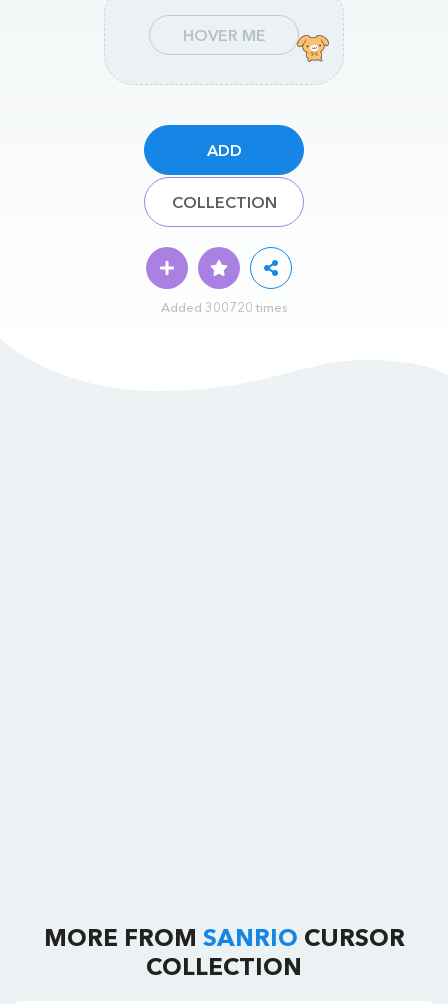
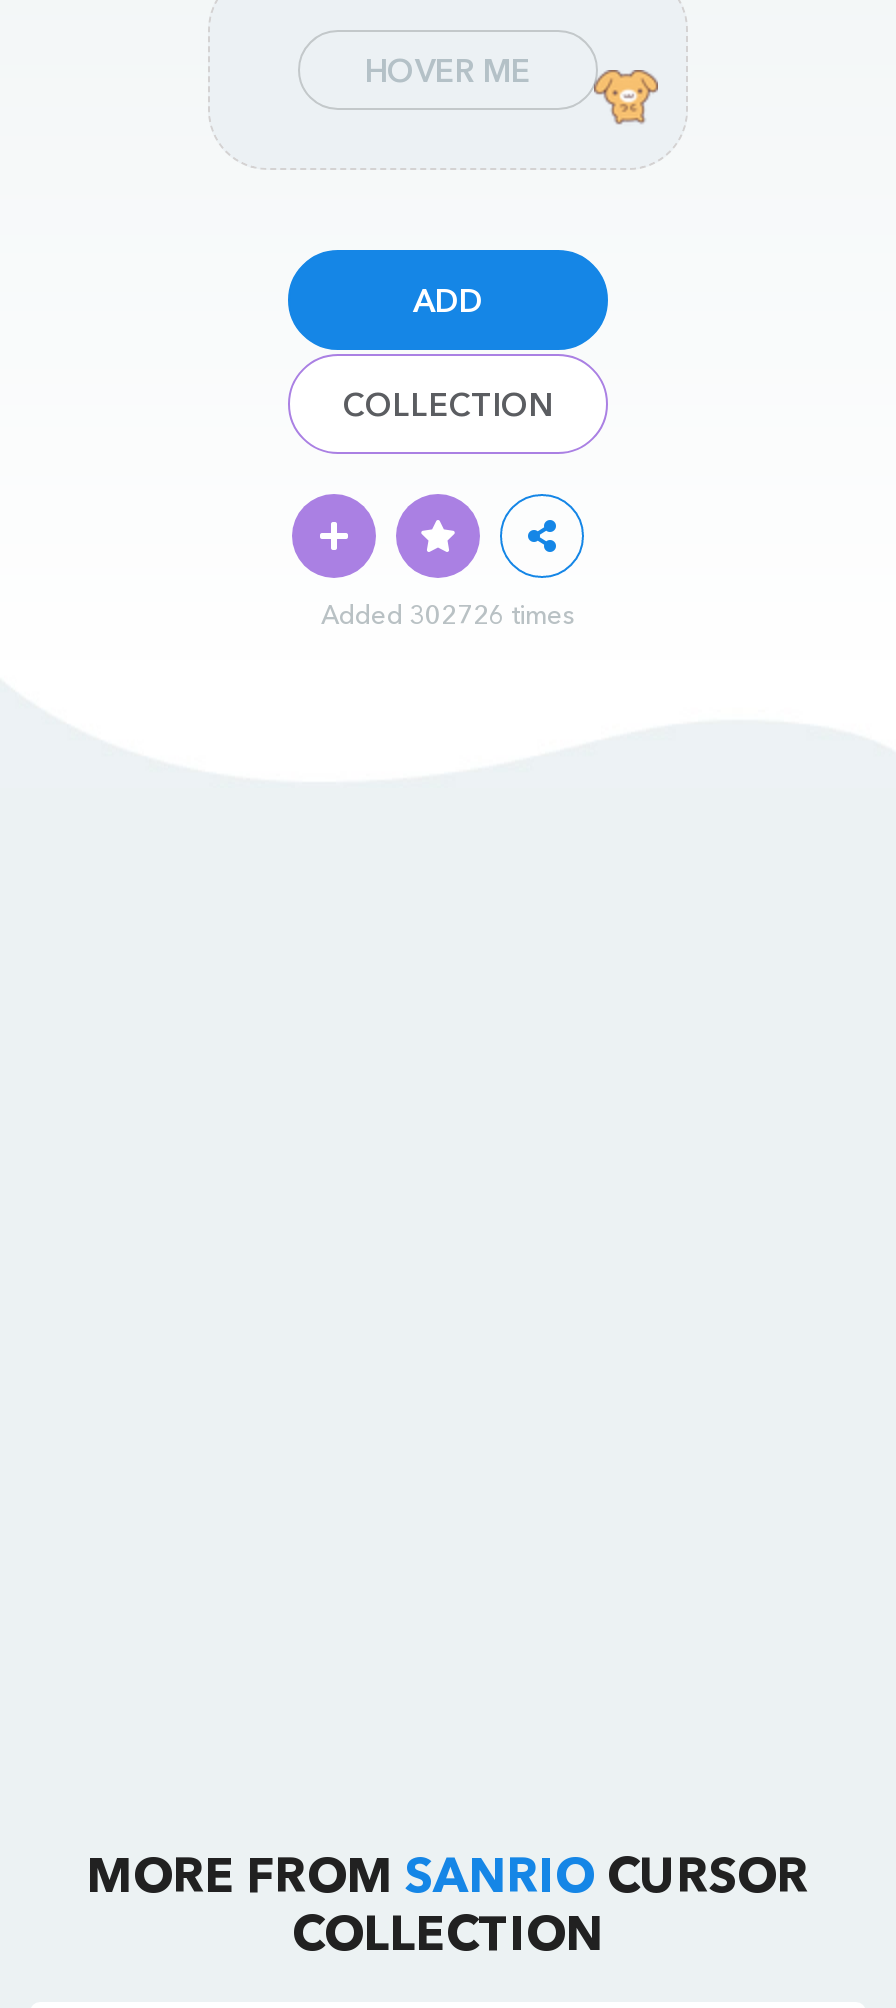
[160,298,287,314] Added 300720 times -> [321,597,575,629] Added 302726 times

